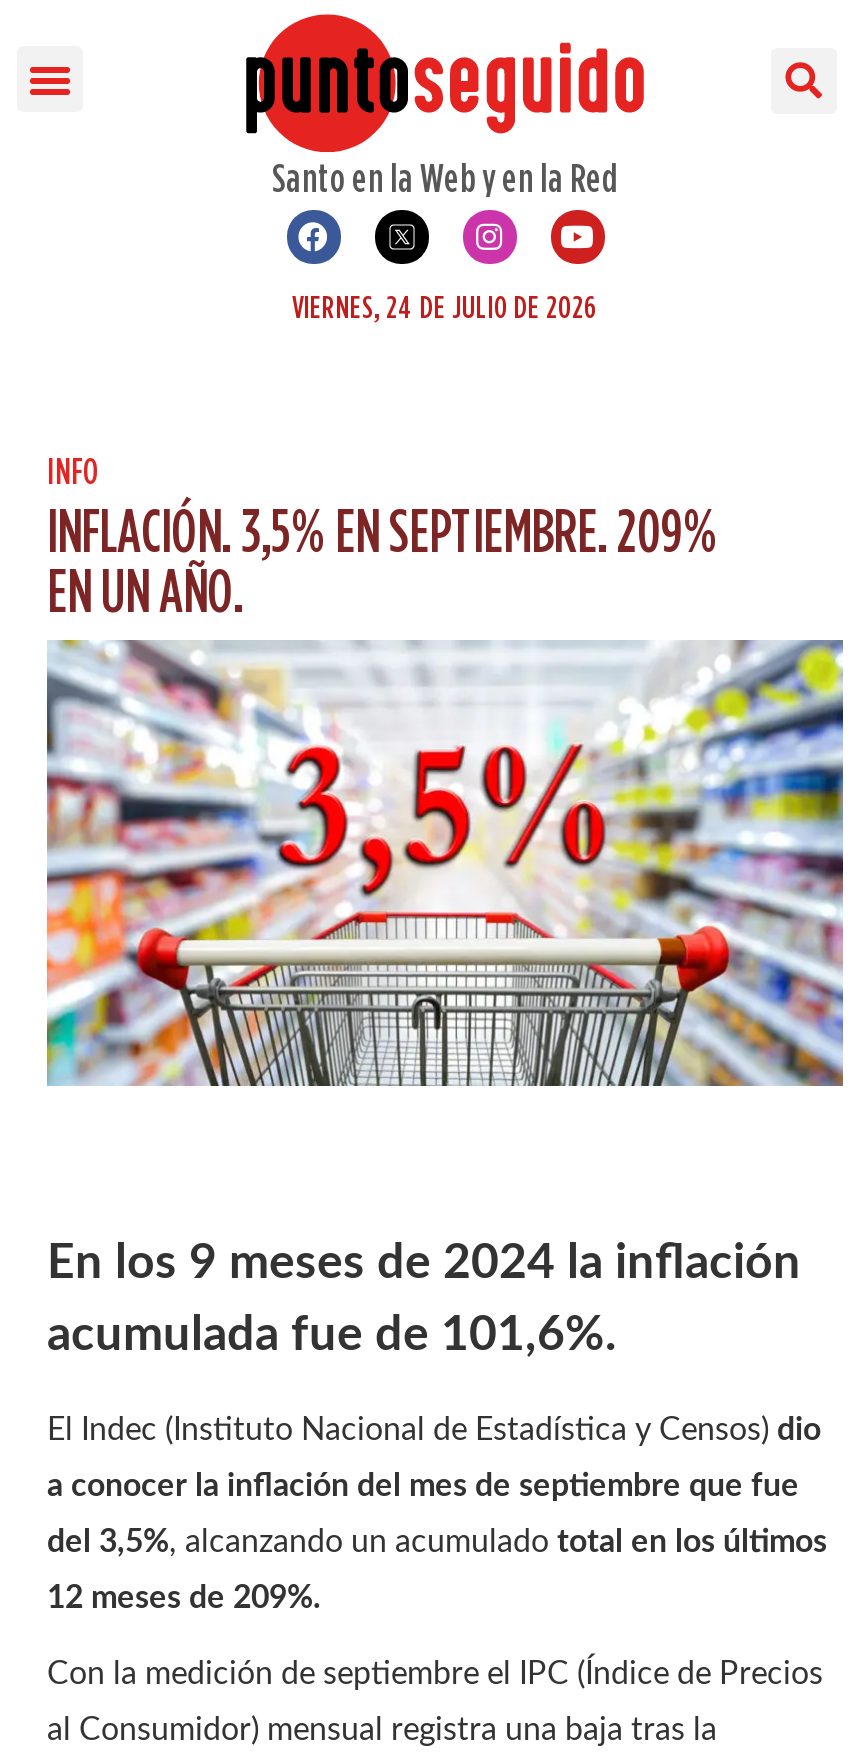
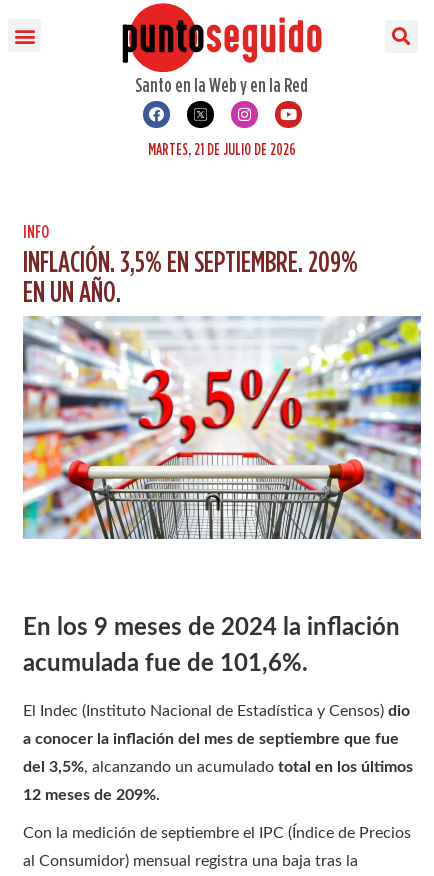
[292,290,598,322] VIERNES, 24 DE JULIO DE 2026 -> [148,141,296,157] MARTES, 21 DE JULIO DE 2026

